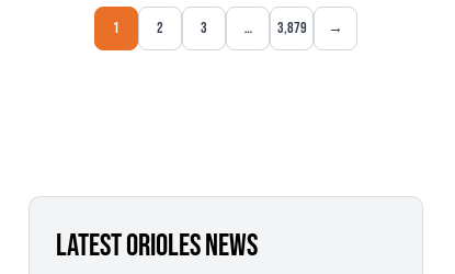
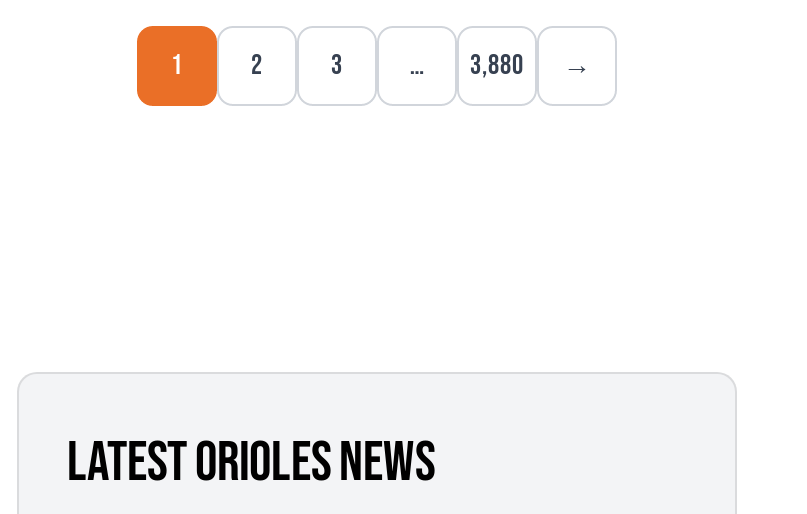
[277,19,306,37] 3,879 -> [470,48,524,82] 3,880

